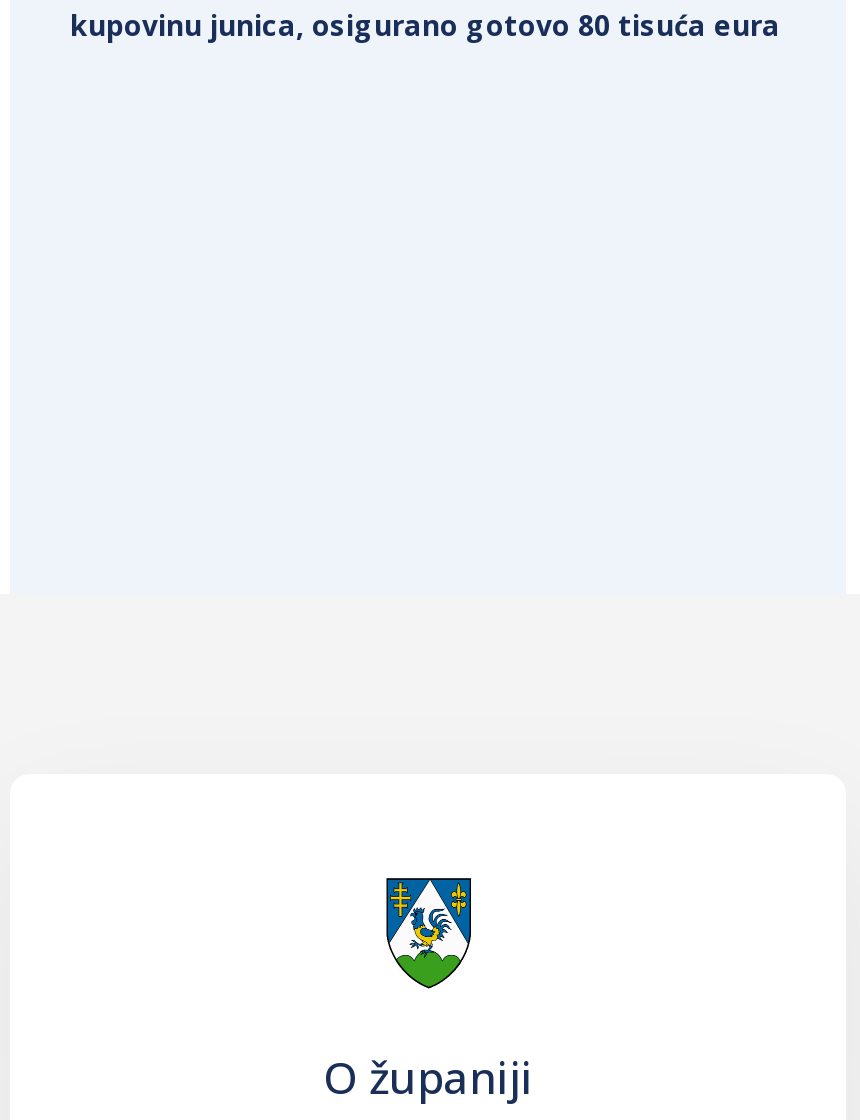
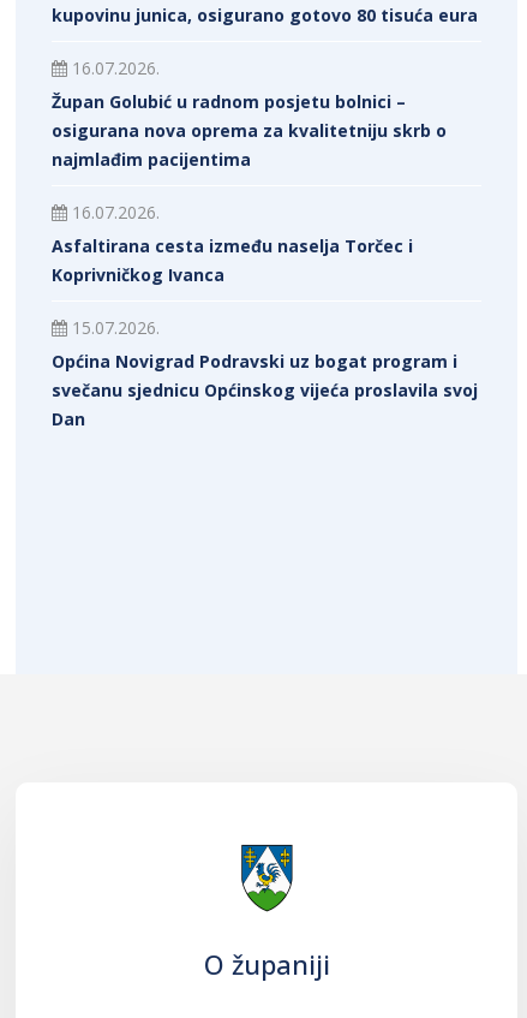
none -> [52,57,478,430] 16.07.2026. | Župan Golubić u radnom posjetu bolnici – | osigurana nova oprema za kvalitetniju skrb o | najmlađim pacijentima | 16.07.2026. | Asfaltirana cesta između naselja Torčec i | Koprivničkog Ivanca | 15.07.2026. | Općina Novigrad Podravski uz bogat program i | svečanu sjednicu Općinskog vijeća proslavila svoj | Dan

